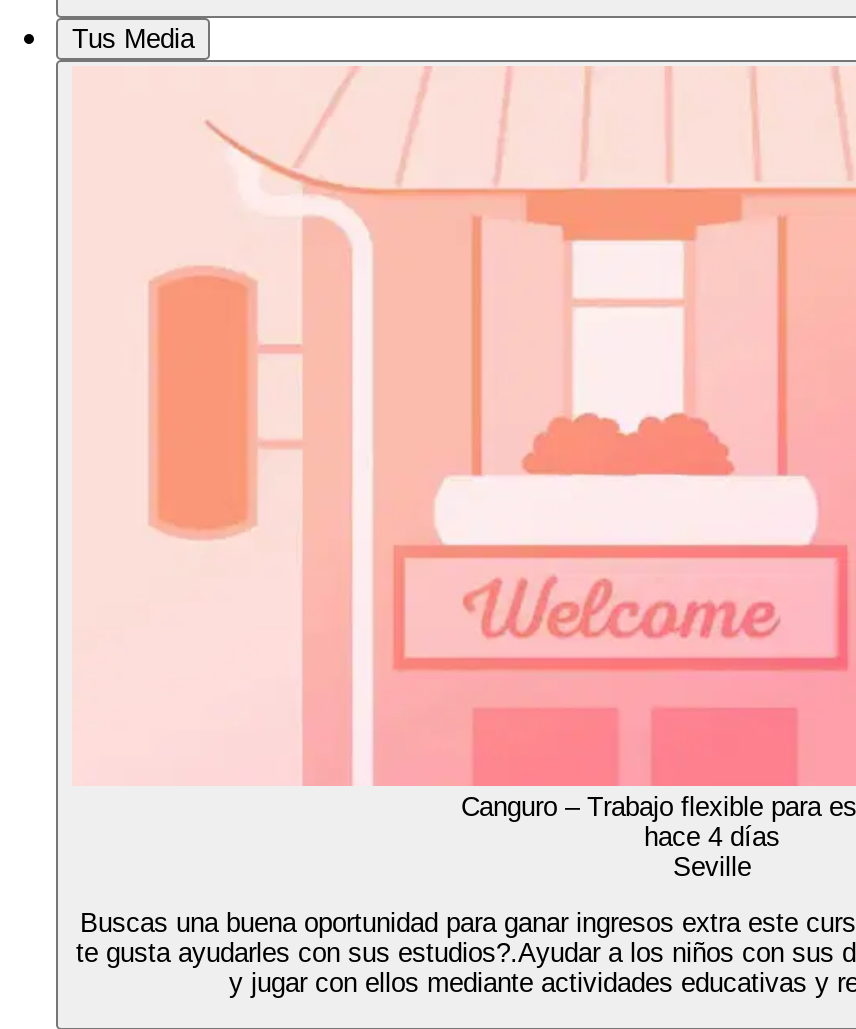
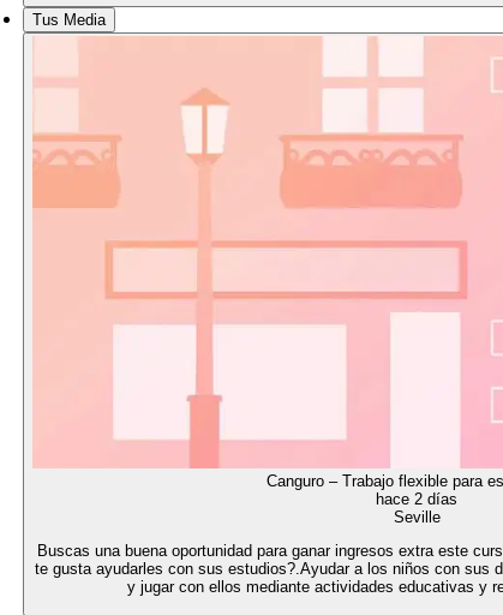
[66,61,850,851] [image] | hace 4 días -> [29,34,499,508] [image] | hace 2 días

